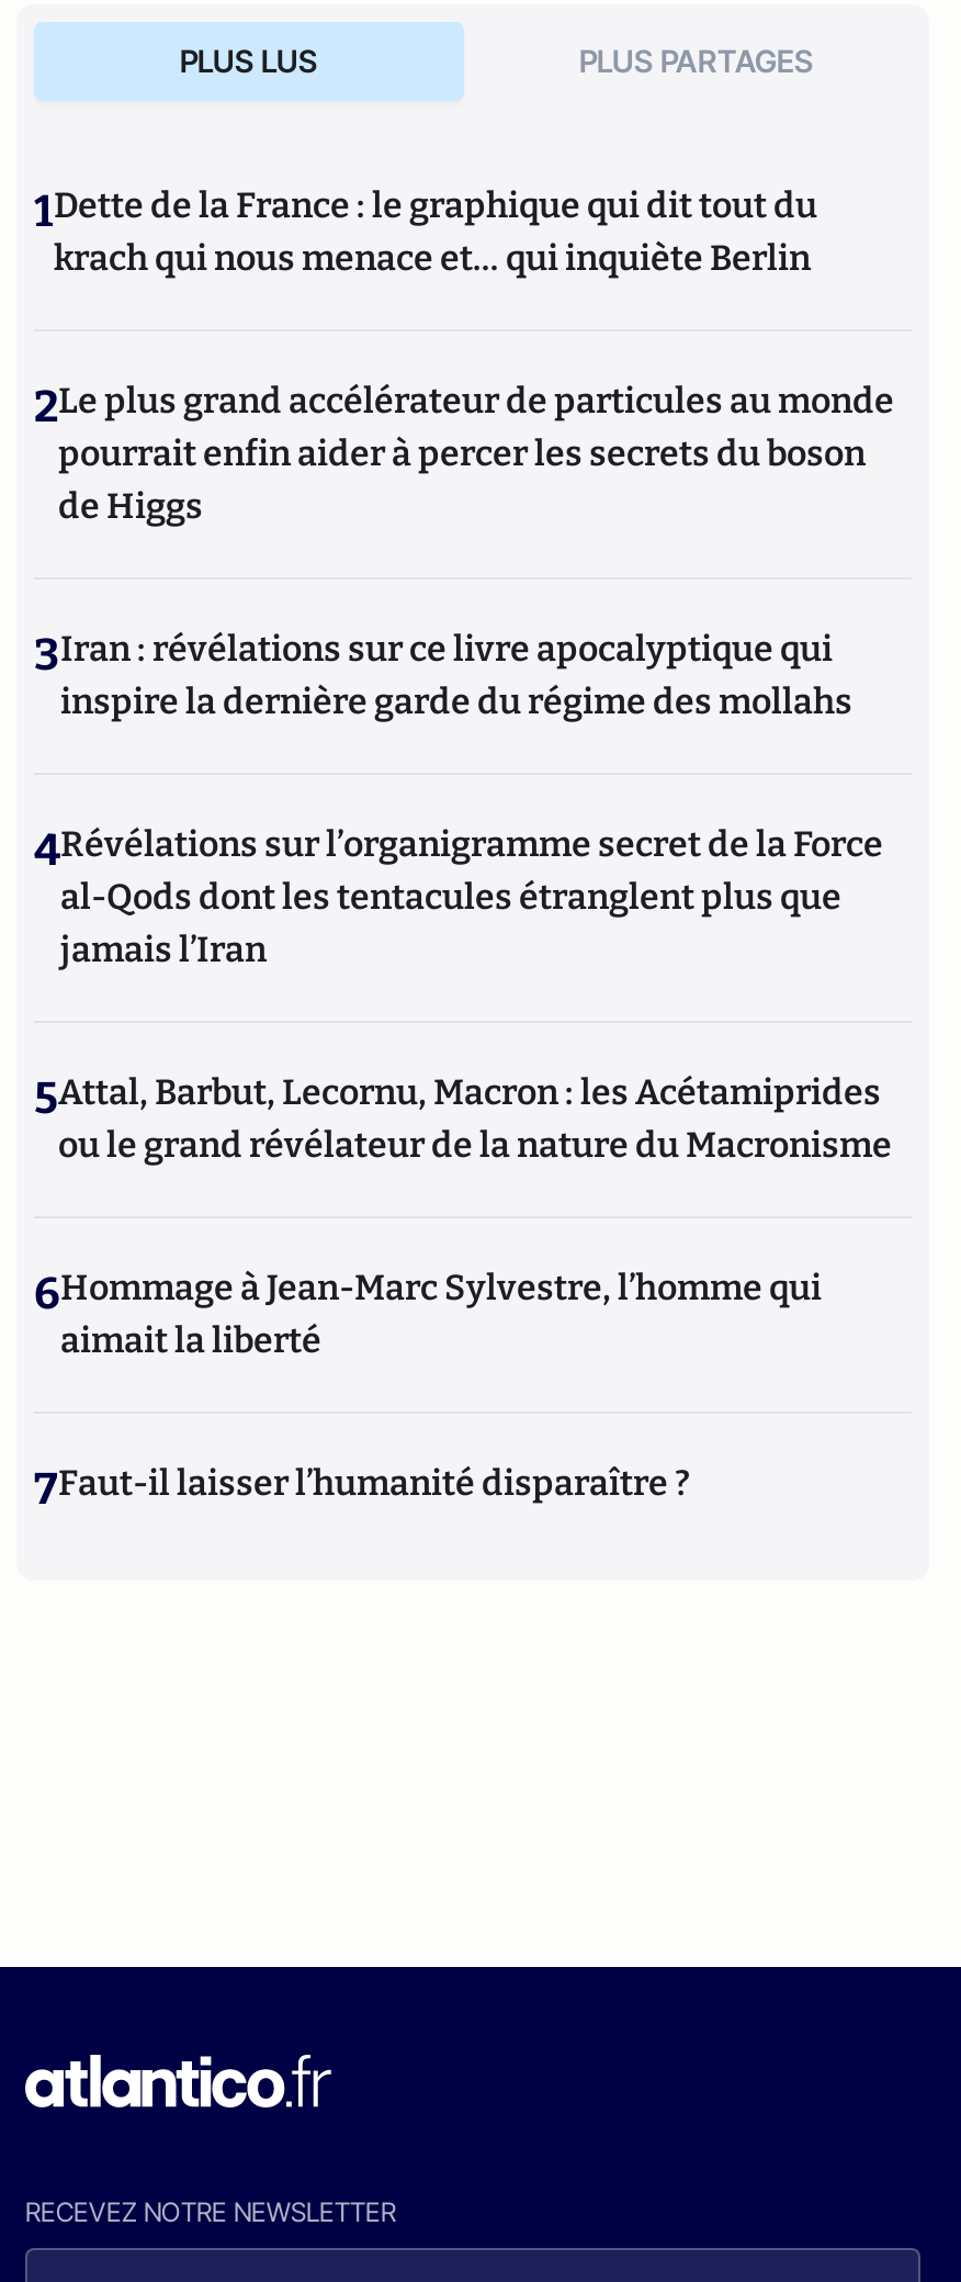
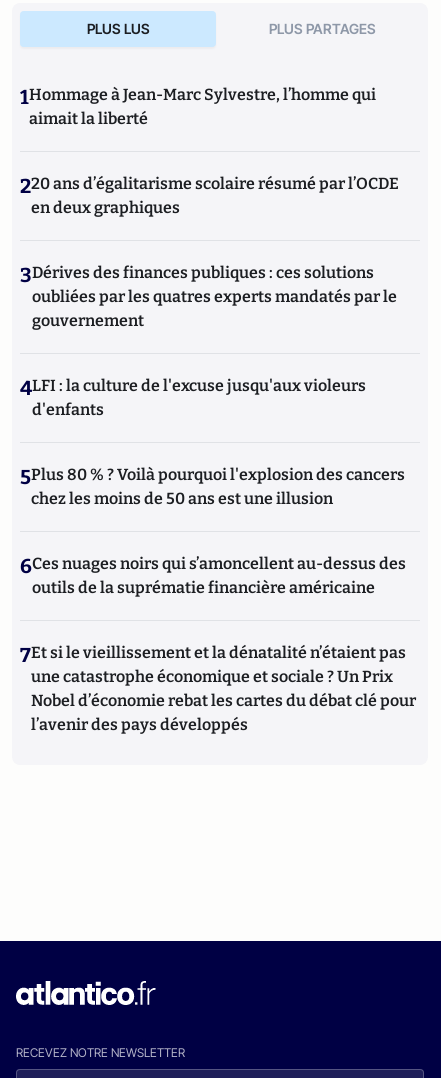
[34,184,894,1319] 1Dette de la France : le graphique qui dit tout du | krach qui nous menace et… qui inquiète Berlin | 2Le plus grand accélérateur de particules au monde | pourrait enfin aider à percer les secrets du boson | de Higgs | 3Iran : révélations sur ce livre apocalyptique qui | inspire la dernière garde du régime des mollahs | 4Révélations sur l’organigramme secret de la Force | al-Qods dont les tentacules étranglent plus que | jamais l’Iran | 5Attal, Barbut, Lecornu, Macron : les Acétamiprides | ou le grand révélateur de la nature du Macronisme | 6Hommage à Jean-Marc Sylvestre, l’homme qui -> [20,85,376,109] 1Hommage à Jean-Marc Sylvestre, l’homme qui
moved [60,1319,321,1361] -> [29,109,148,128]: aimait la liberté
[34,1462,690,1515] 7Faut-il laisser l’humanité disparaître ? -> [20,174,416,734] 220 ans d’égalitarisme scolaire résumé par l’OCDE | en deux graphiques | 3Dérives des finances publiques : ces solutions | oubliées par les quatres experts mandatés par le | gouvernement | 4LFI : la culture de l'excuse jusqu'aux violeurs | d'enfants | 5Plus 80 % ? Voilà pourquoi l'explosion des cancers | chez les moins de 50 ans est une illusion | 6Ces nuages noirs qui s’amoncellent au-dessus des | outils de la suprématie financière américaine | 7Et si le vieillissement et la dénatalité n’étaient pas | une catastrophe économique et sociale ? Un Prix | Nobel d’économie rebat les cartes du débat clé pour | l’avenir des pays développés

